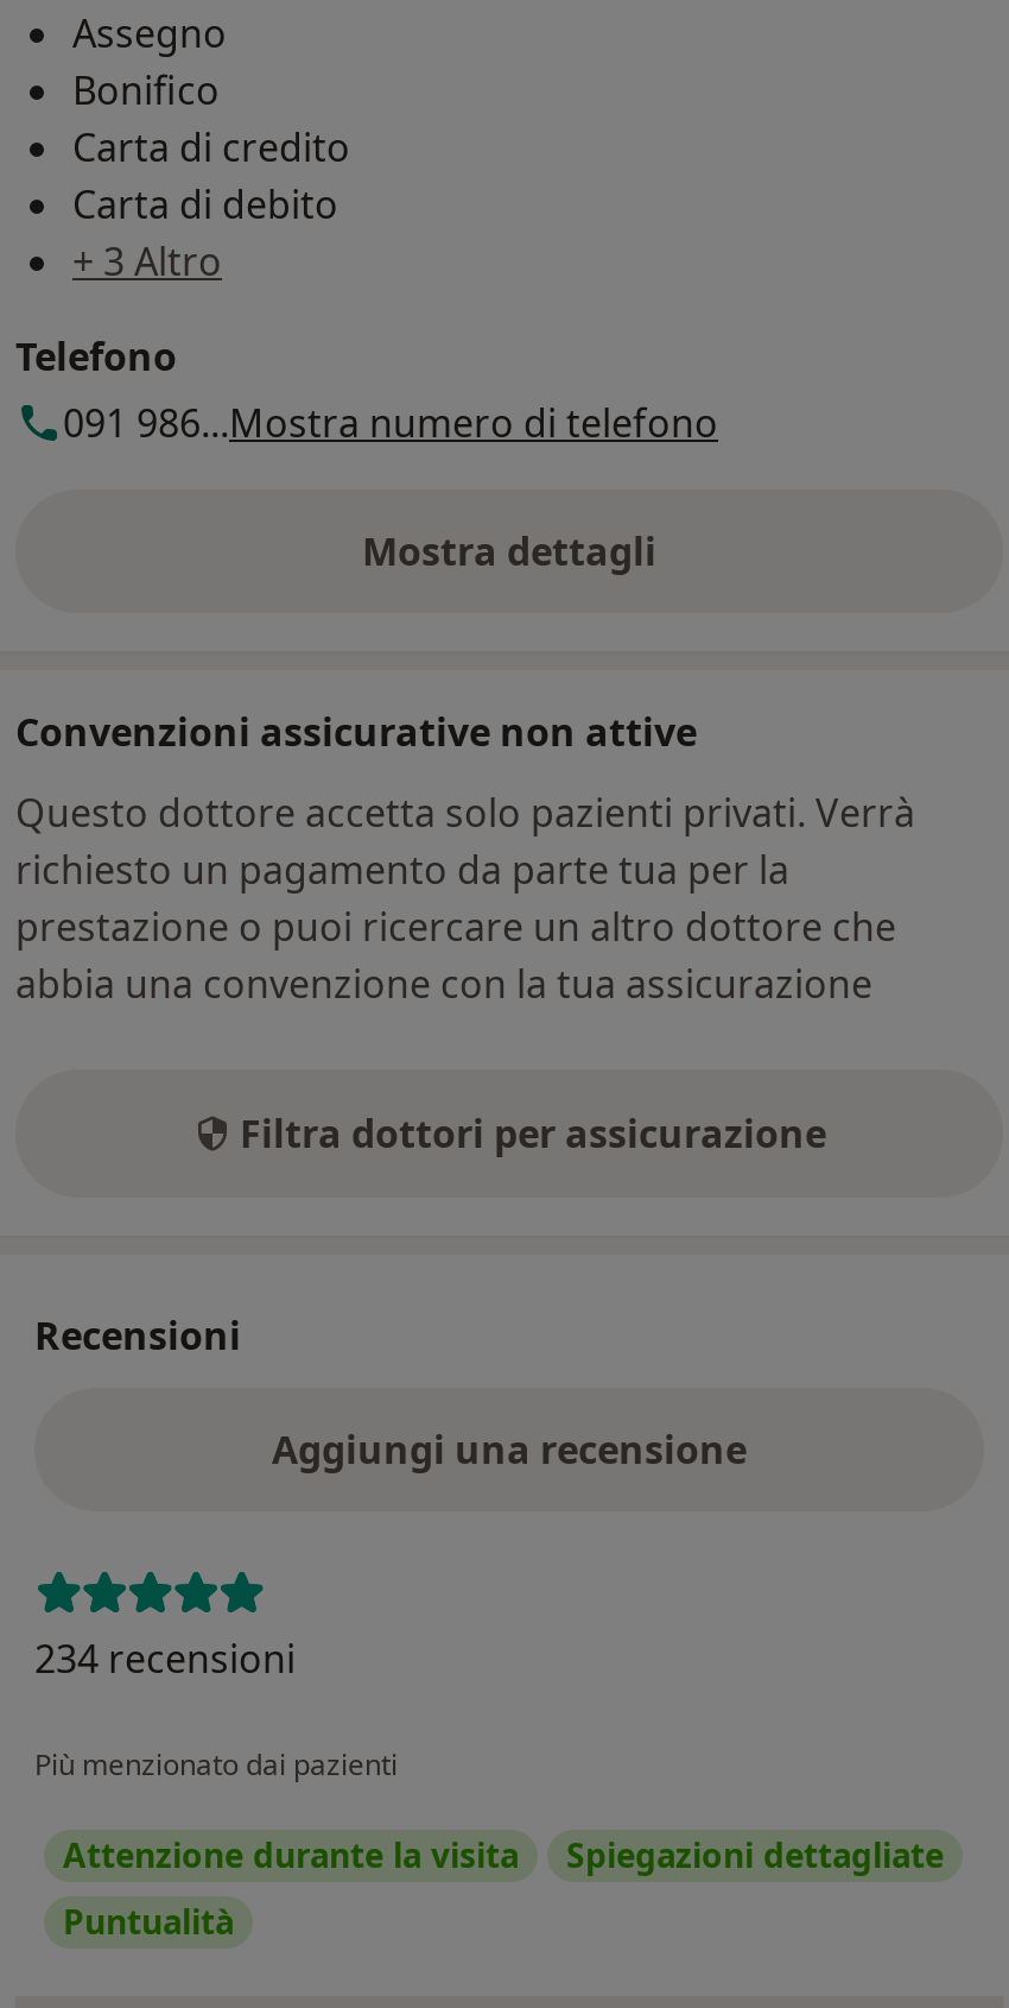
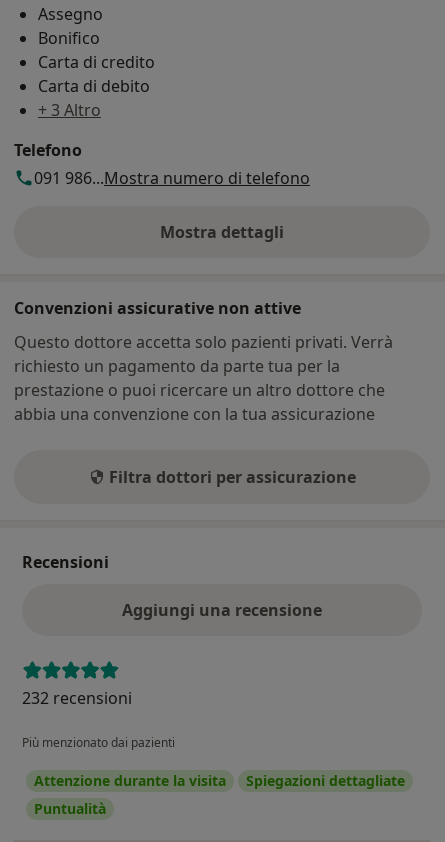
[34,1632,296,1684] 234 recensioni -> [22,687,132,709] 232 recensioni

